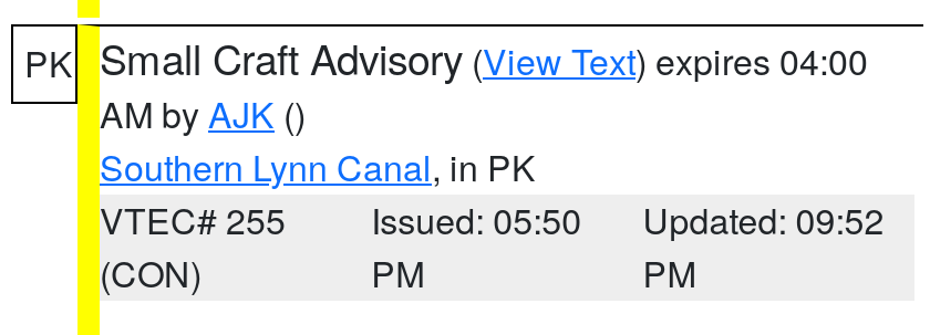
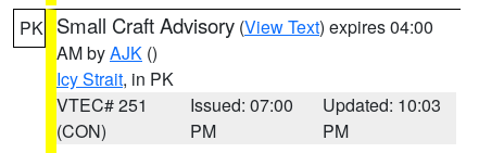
[100,142,536,245] Southern Lynn Canal, in PK | VTEC# 255 -> [56,66,174,117] Icy Strait, in PK | VTEC# 251
[371,195,581,245] Issued: 05:50 -> [190,92,293,117] Issued: 07:00
[643,195,884,245] Updated: 09:52 -> [323,92,441,117] Updated: 10:03

